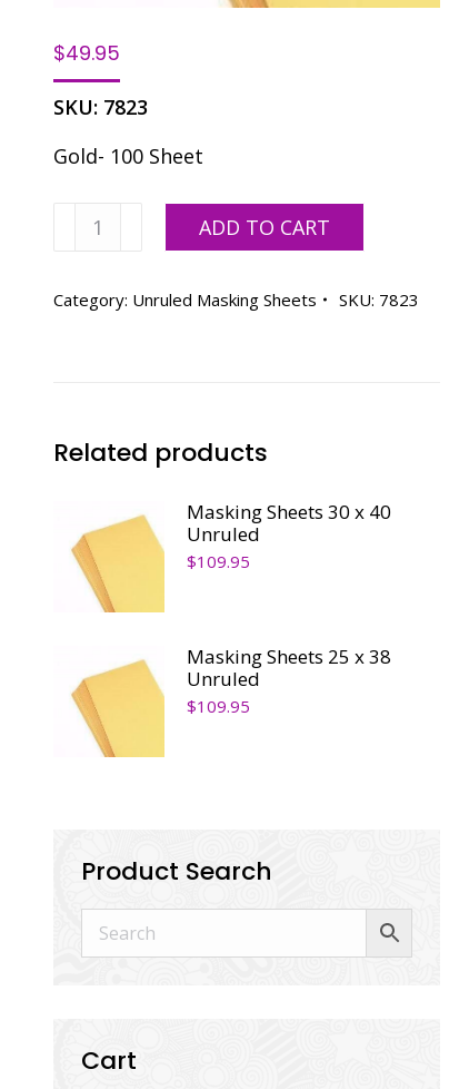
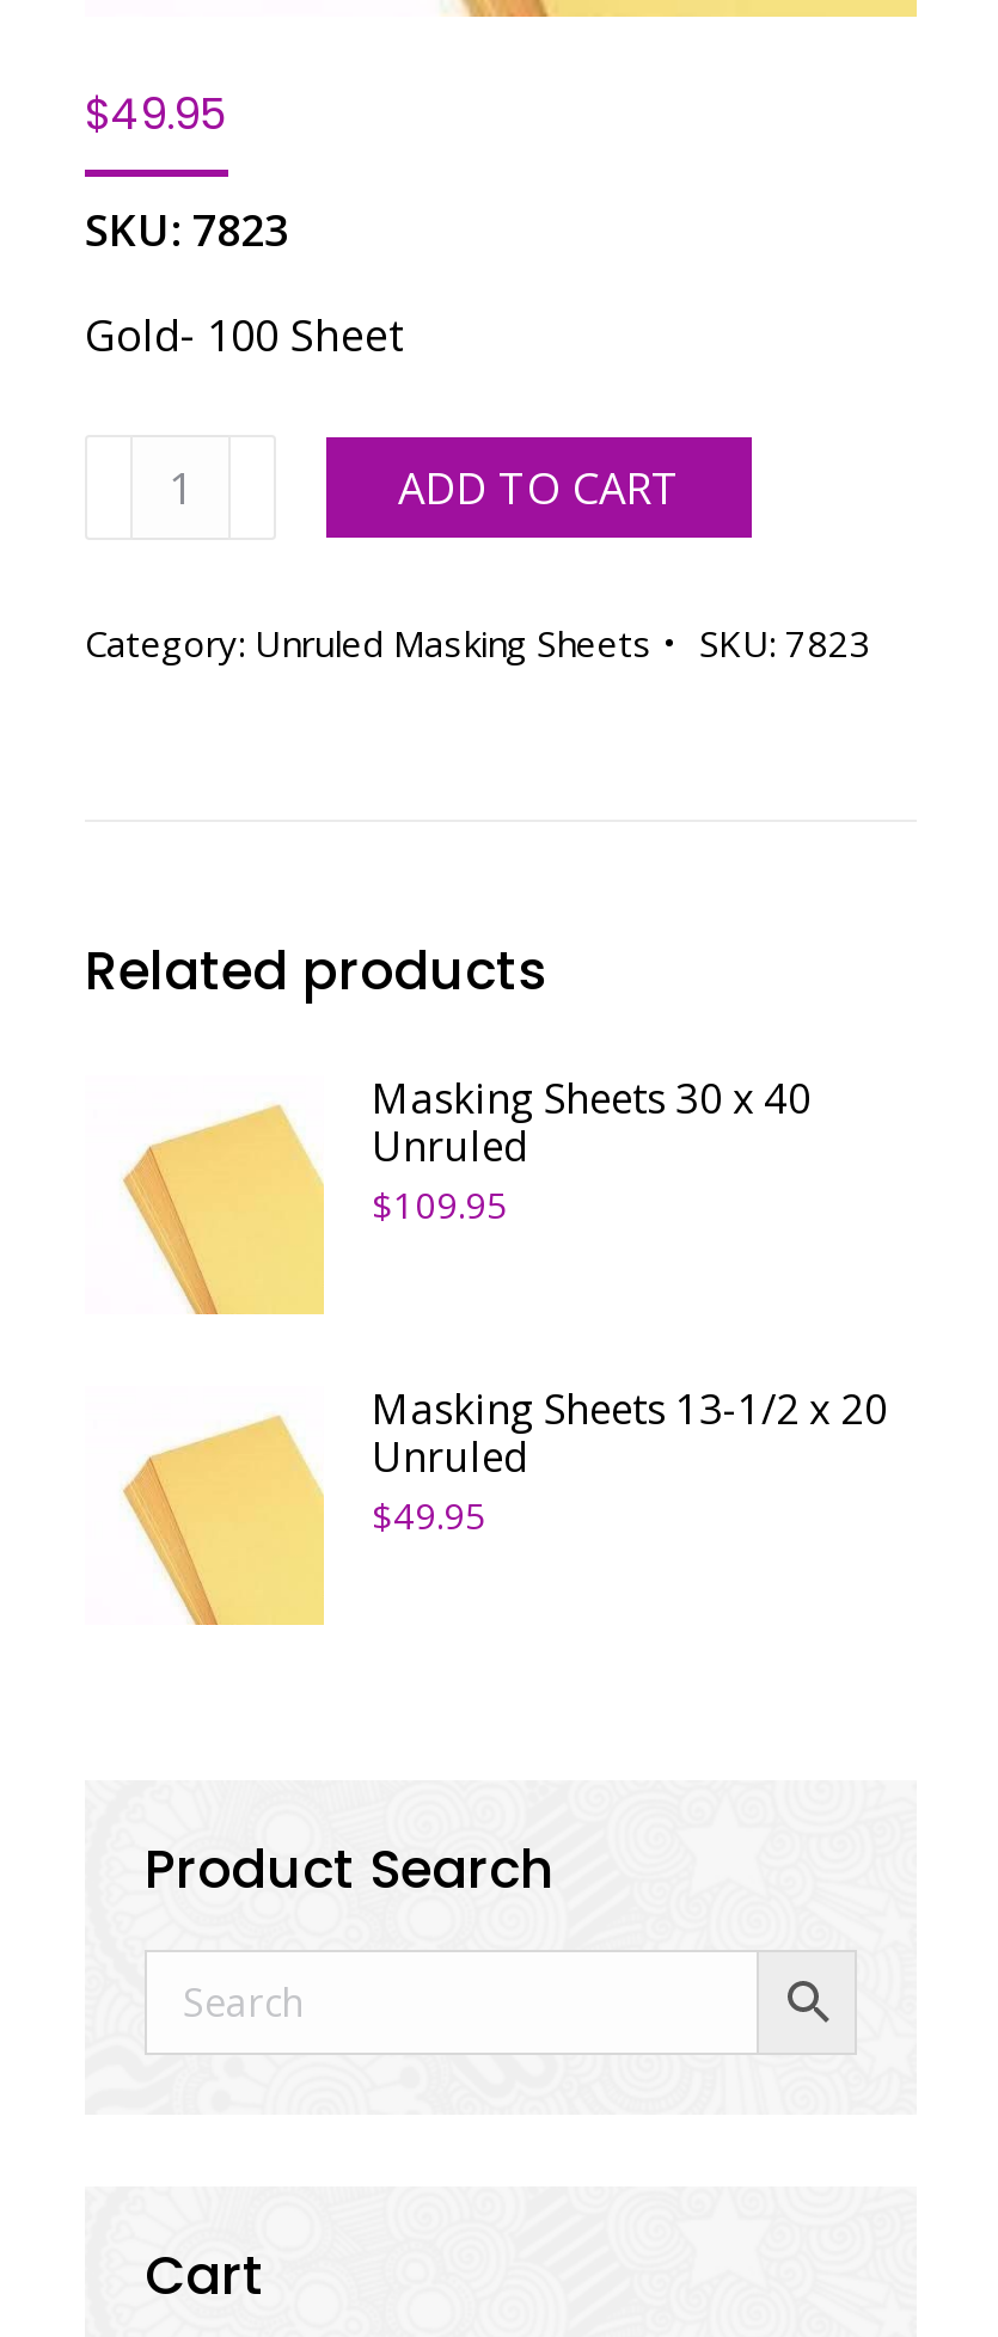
[187,644,391,669] Masking Sheets 25 x 38 -> [372,1381,888,1436] Masking Sheets 13-1/2 x 20
[187,695,250,717] $109.95 -> [372,1491,486,1539] $49.95

